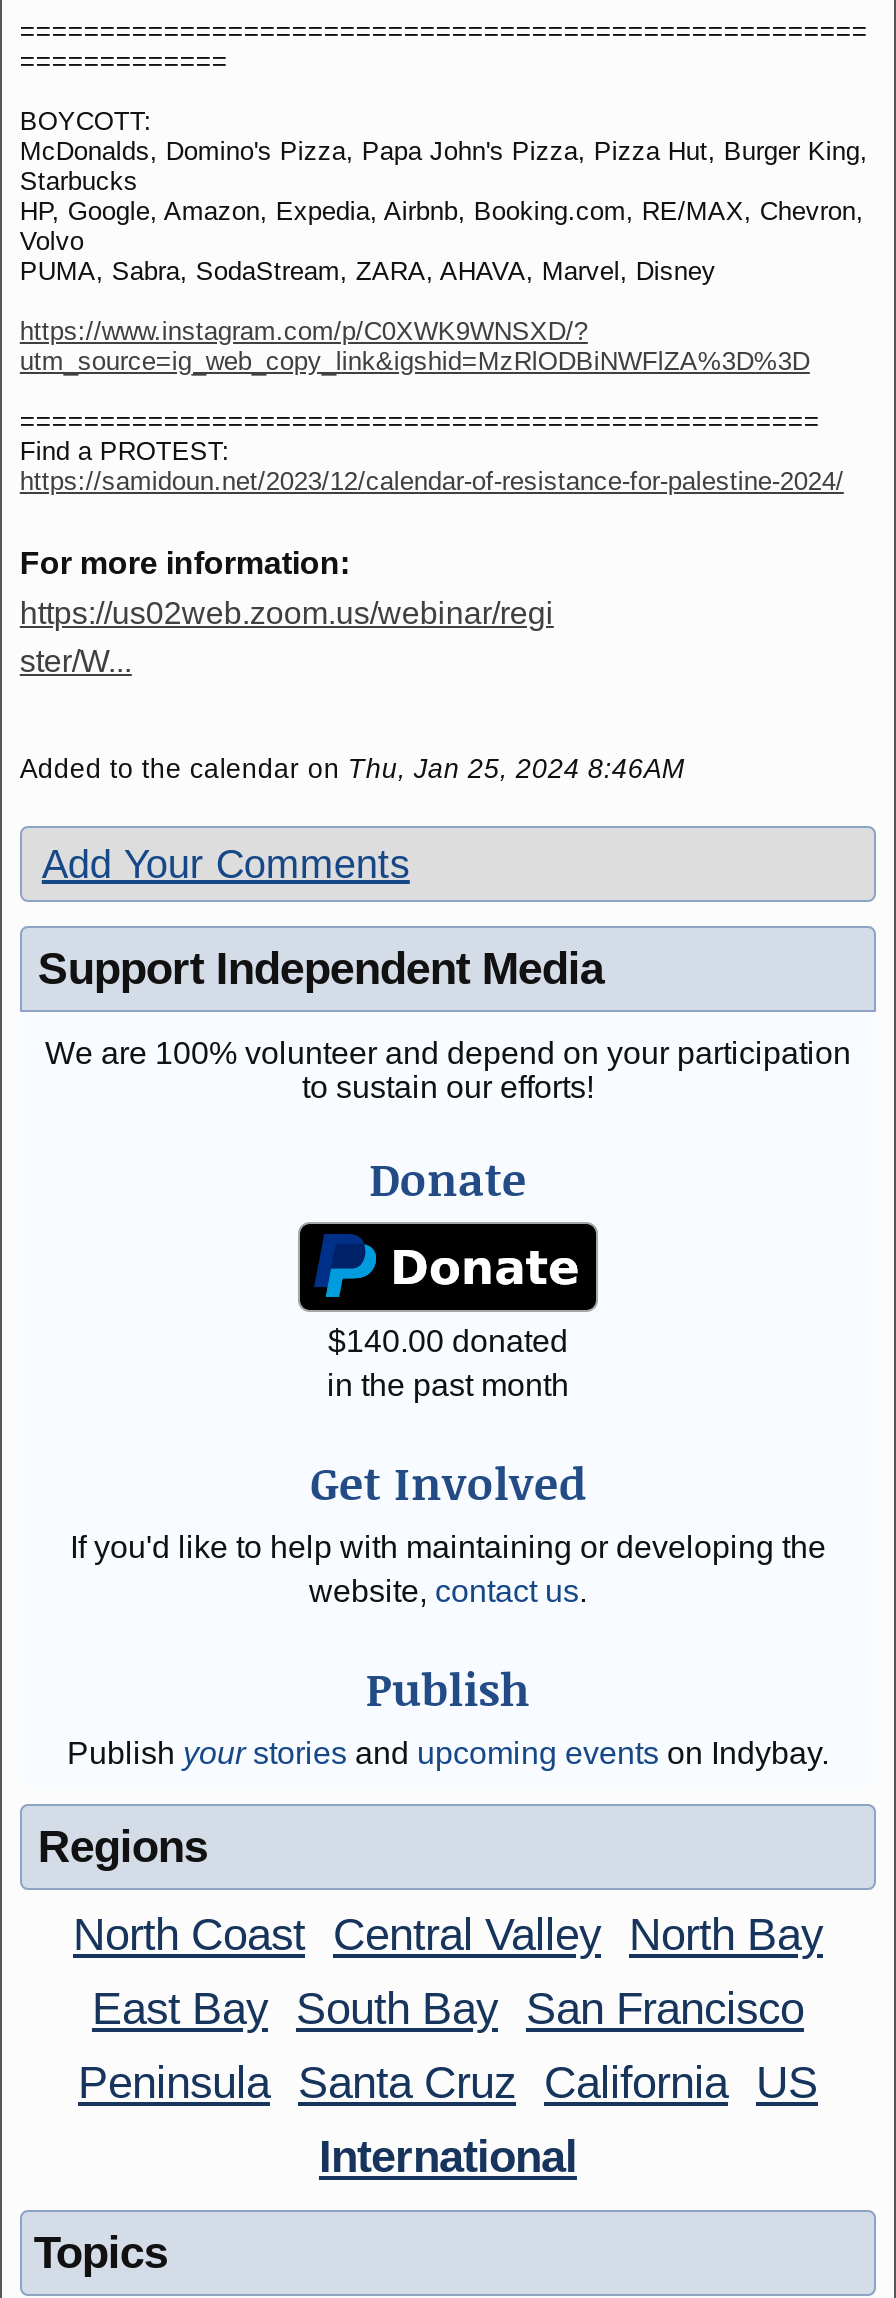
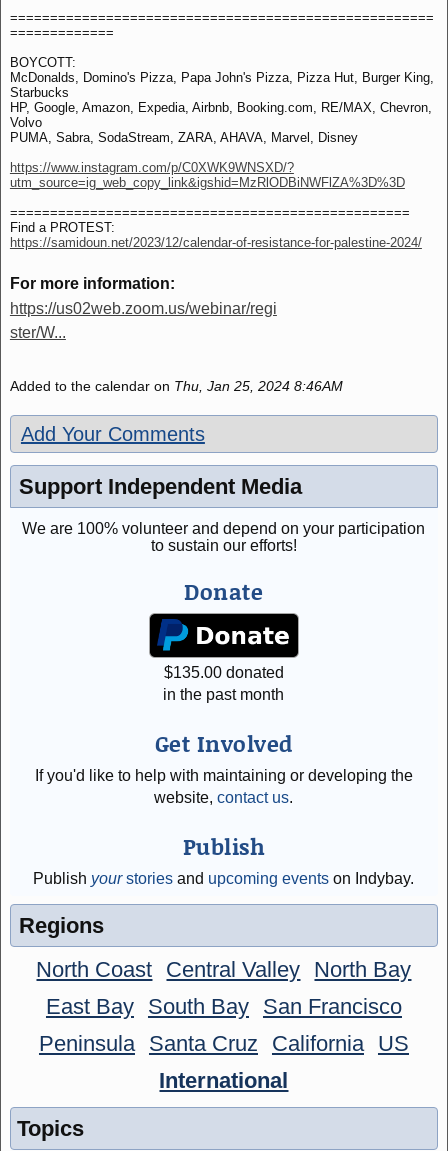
[328,1323,568,1357] $140.00 donated -> [164,664,284,681] $135.00 donated

